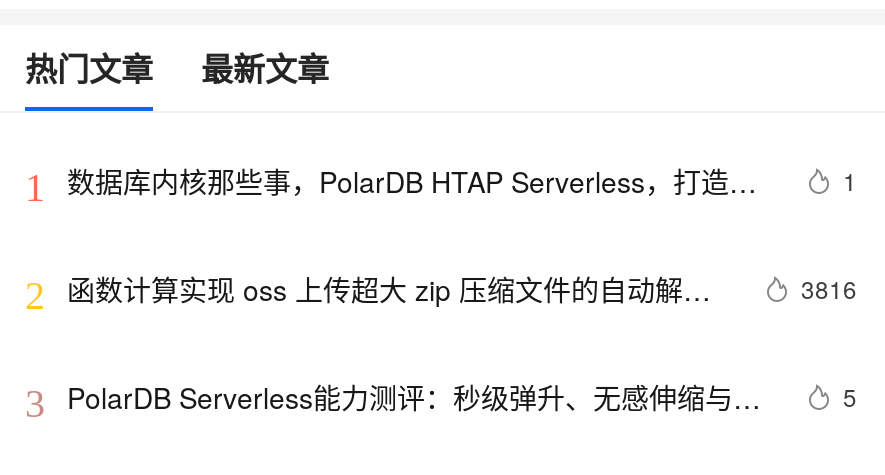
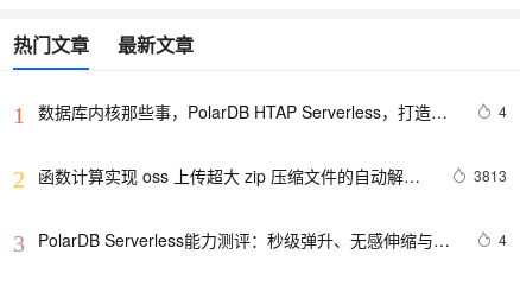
[843,163,857,197] 1 -> [499,101,507,121] 4
[801,271,857,305] 3816 -> [474,165,507,185] 3813
[843,379,857,413] 5 -> [499,229,507,249] 4

